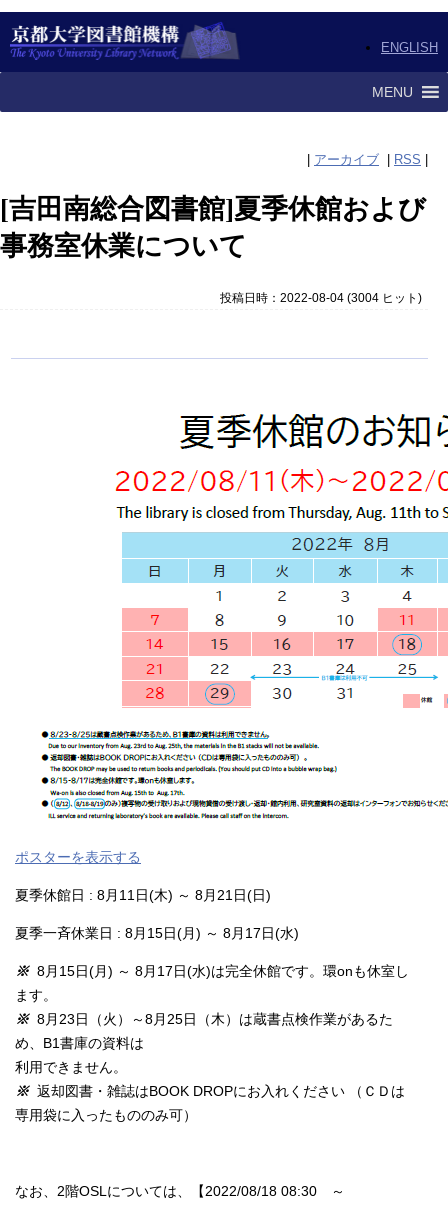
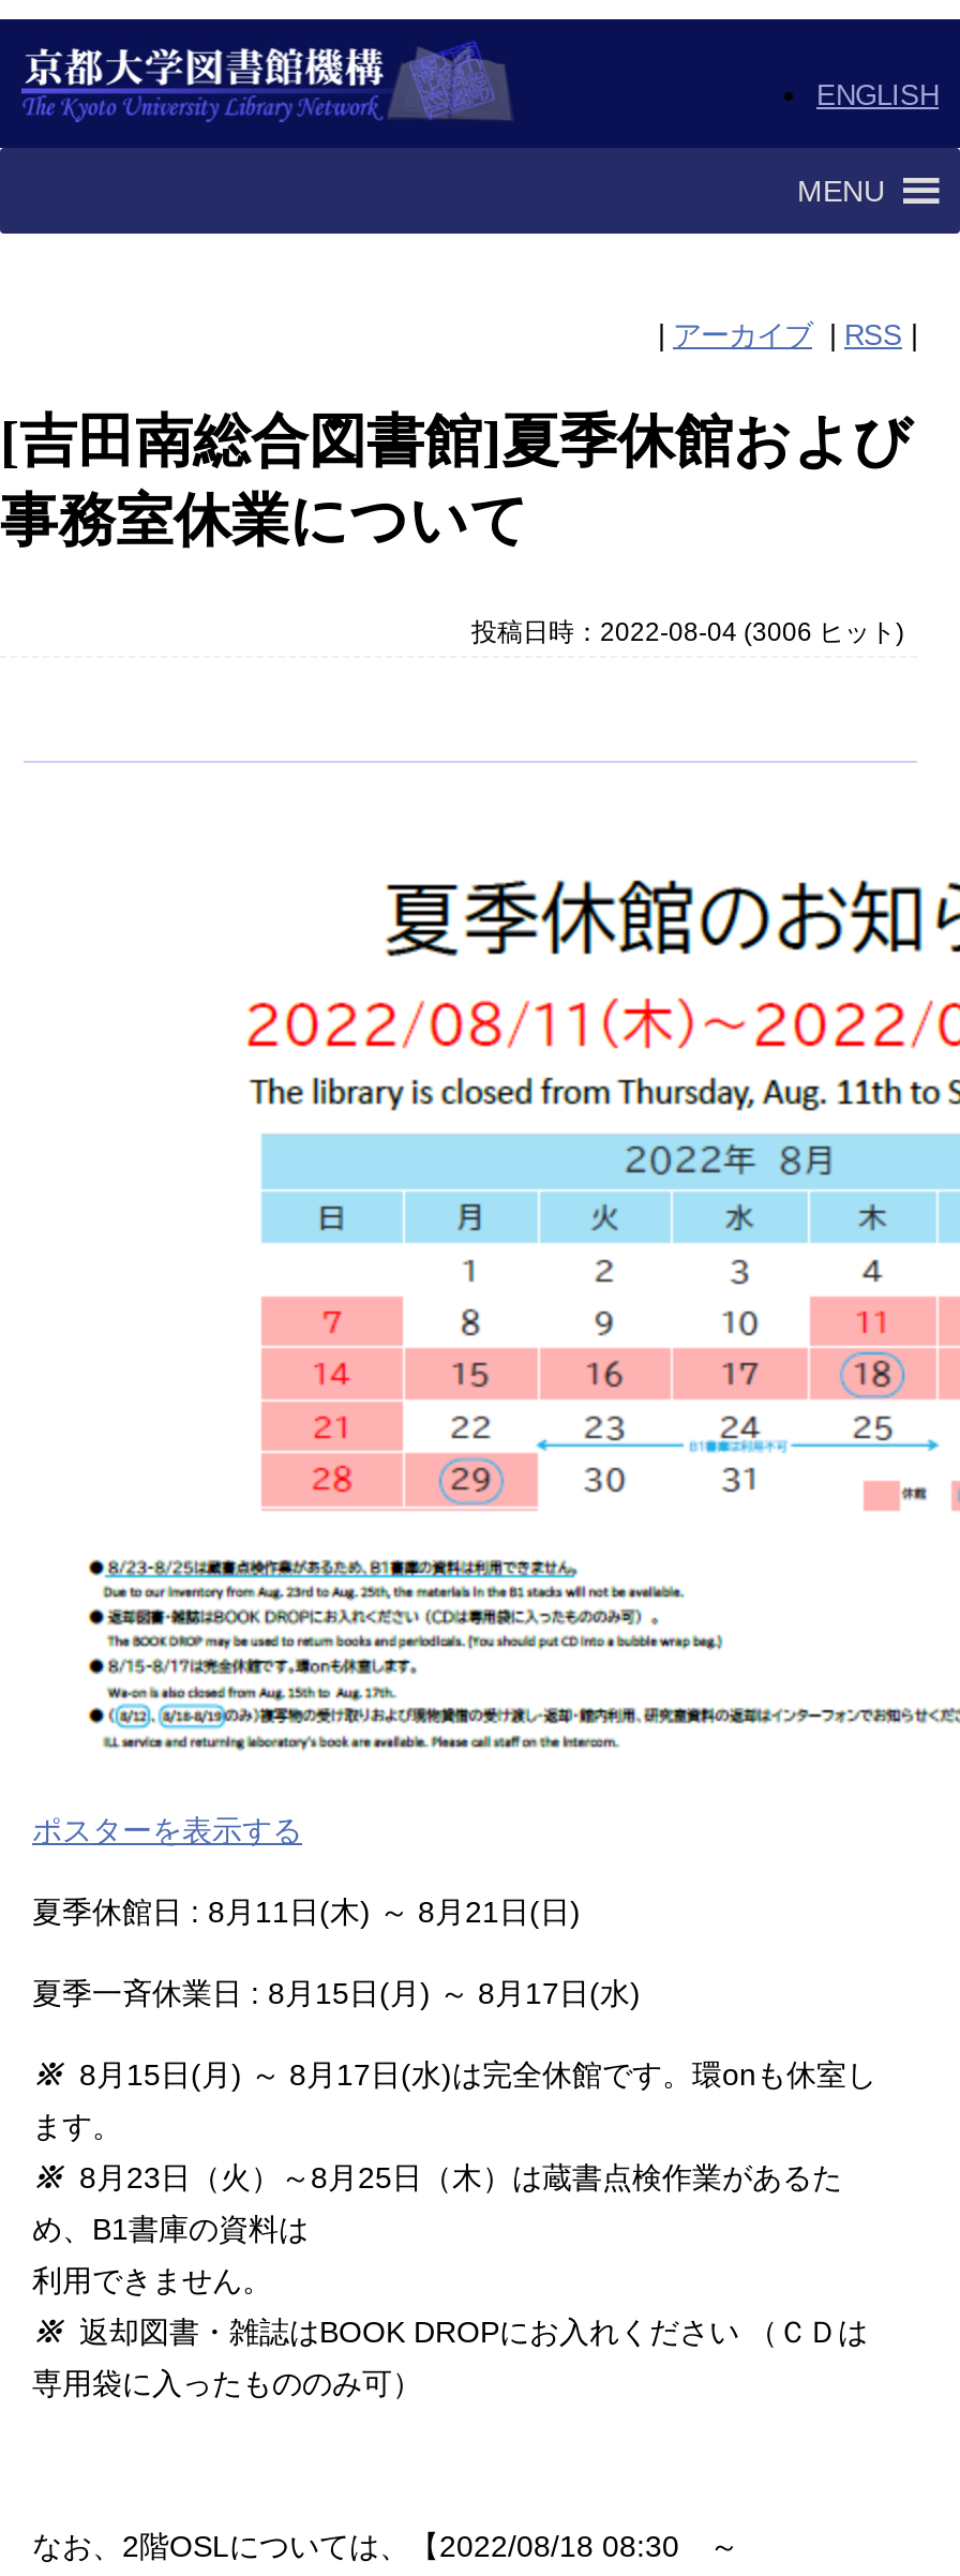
[217,291,422,305] 投稿日時：2022-08-04 (3004 ヒット) -> [465,617,904,647] 投稿日時：2022-08-04 (3006 ヒット)

